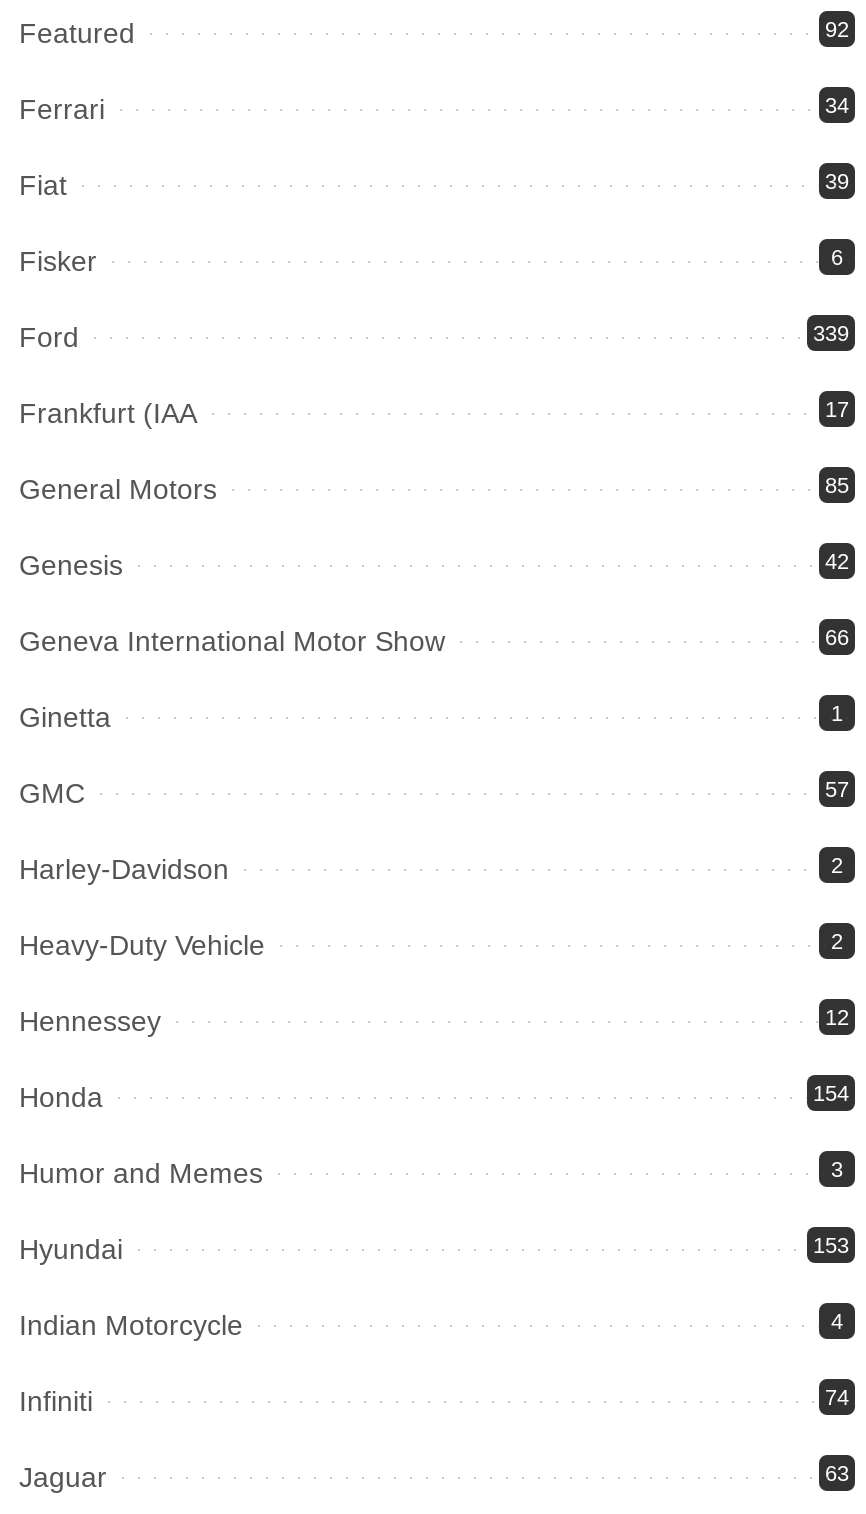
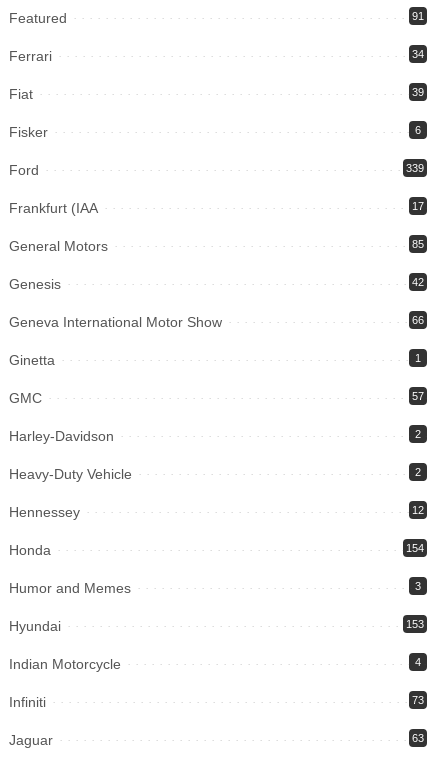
[825,17,849,41] 92 -> [412,10,424,22] 91
[825,1385,849,1409] 74 -> [412,694,424,706] 73

